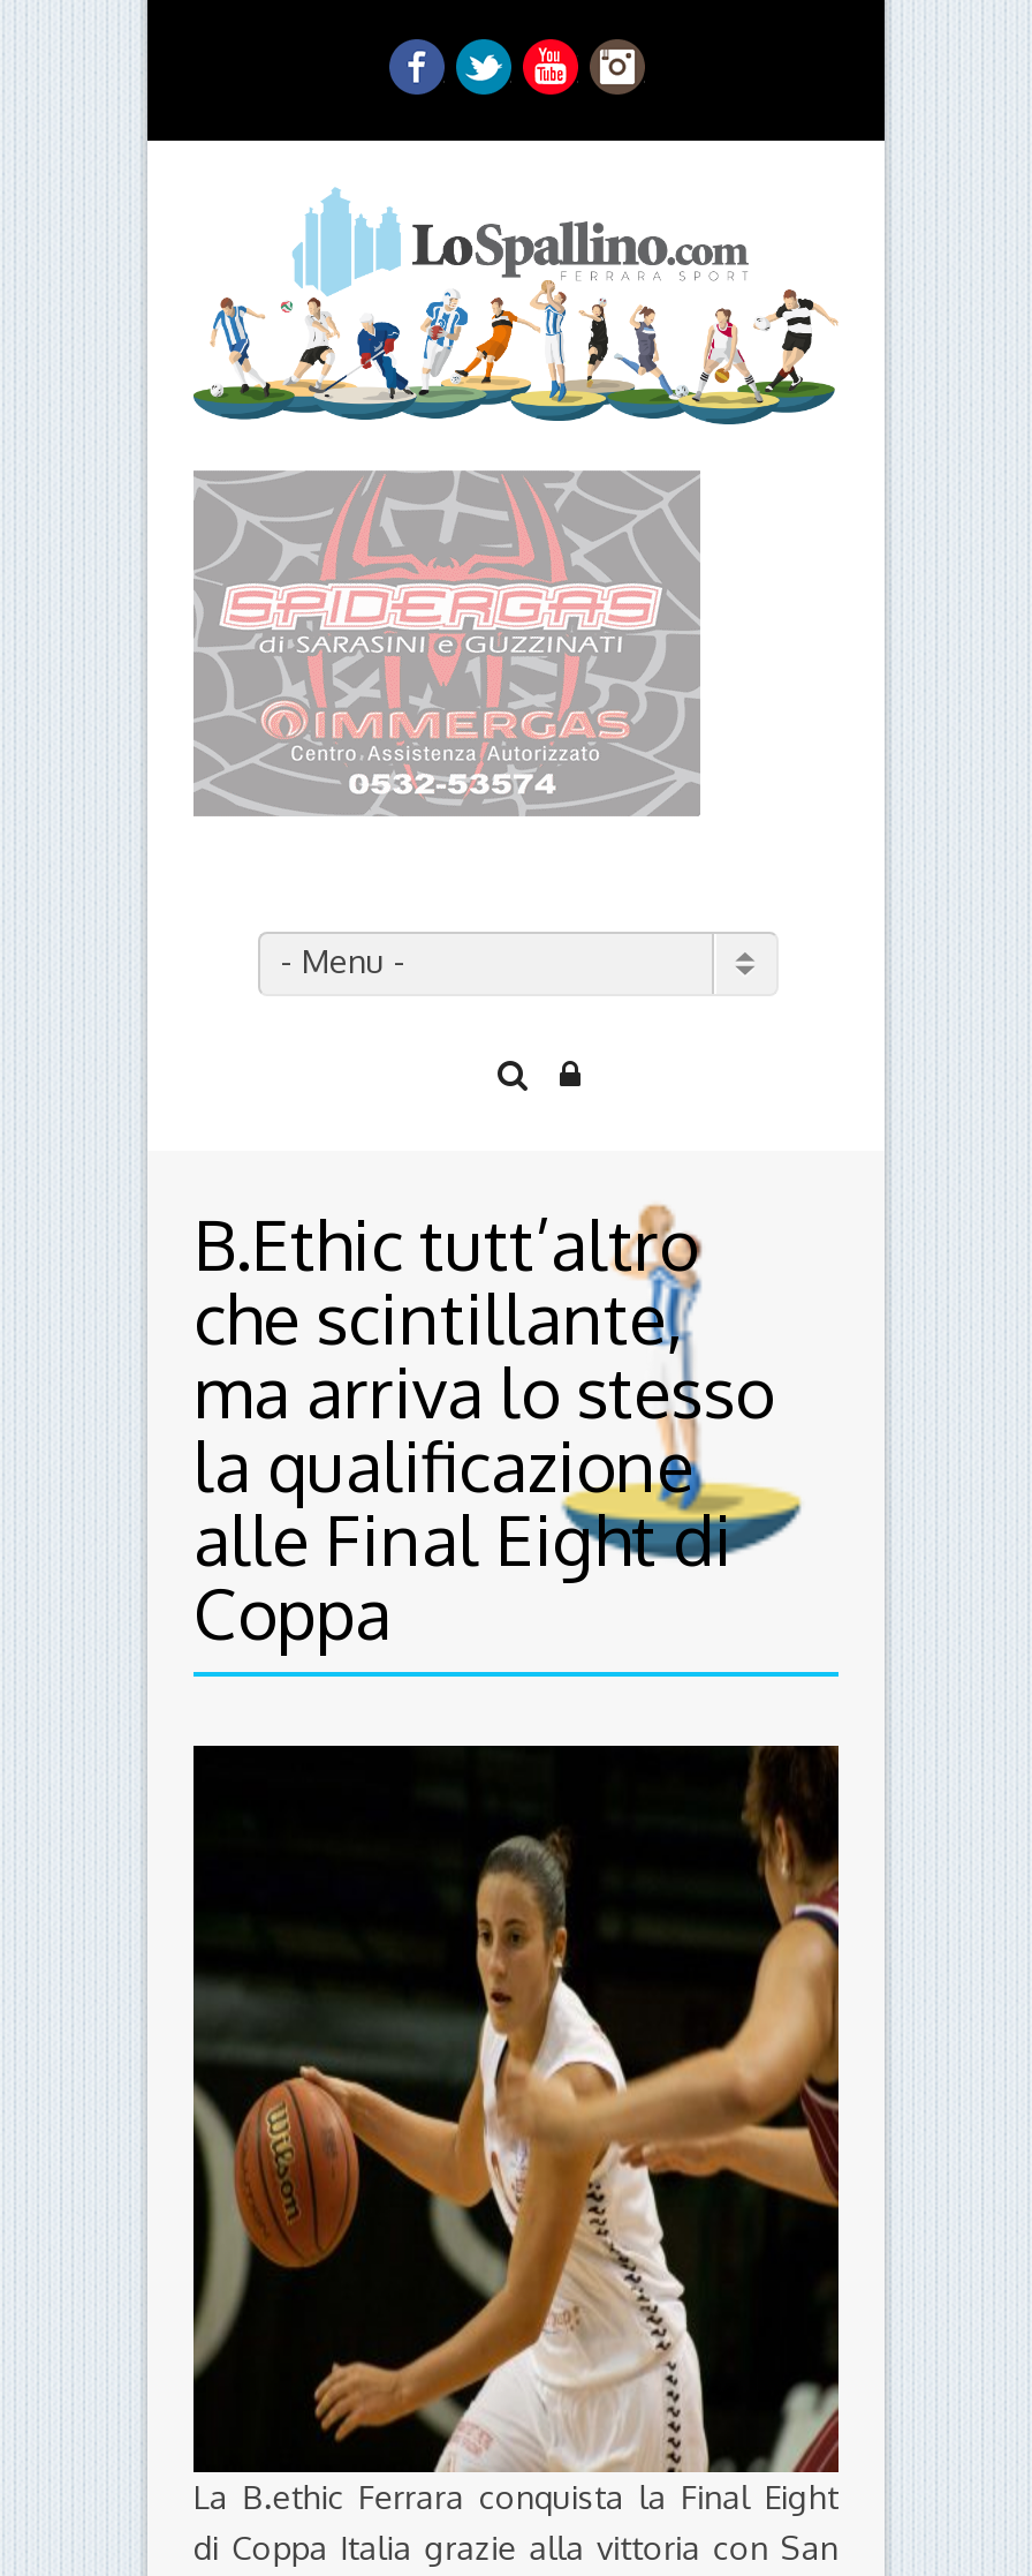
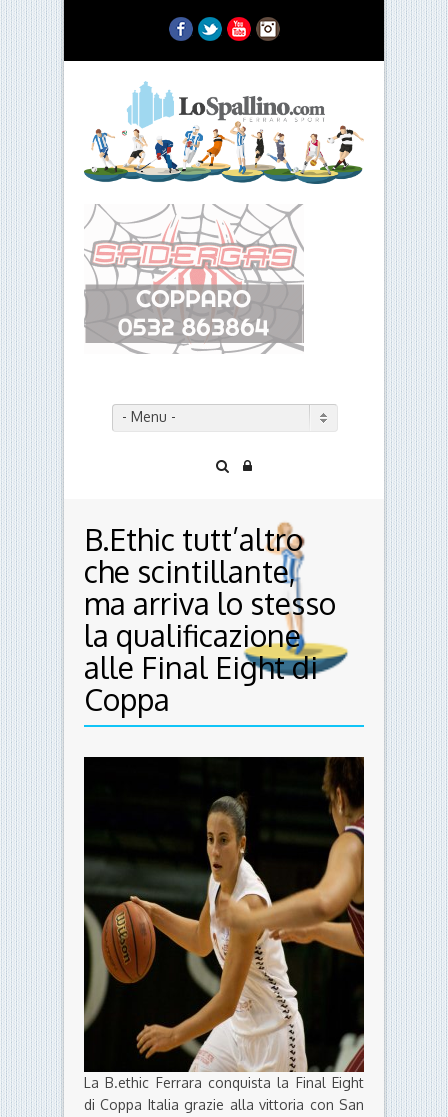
[193,470,700,816] [image] -> [85,205,303,353] [image]

